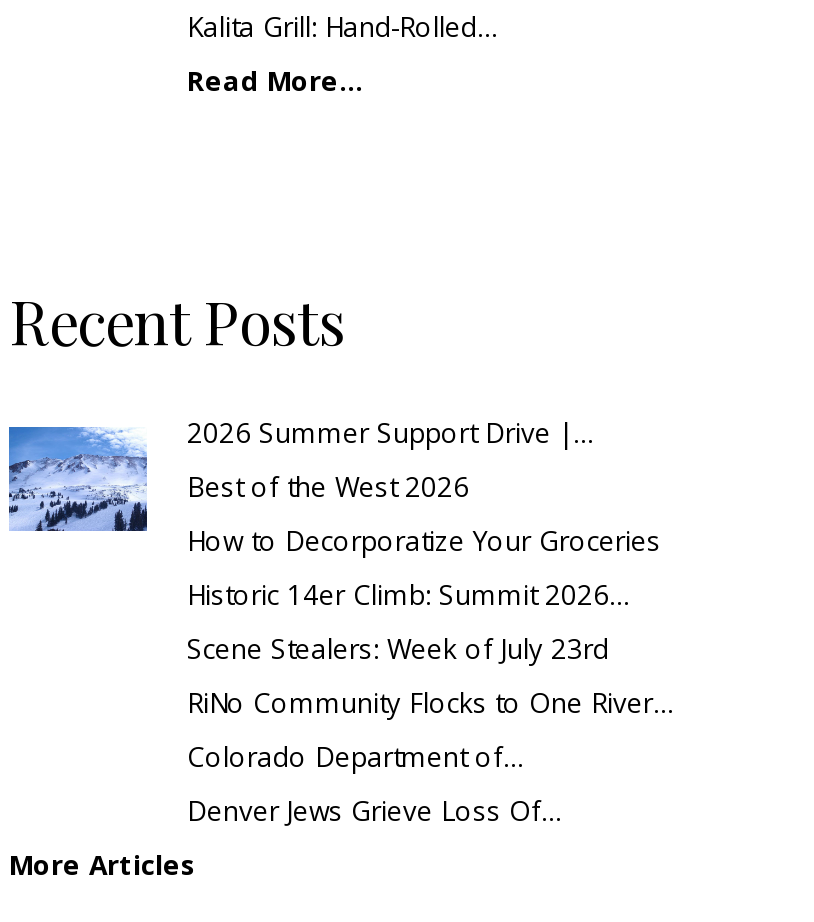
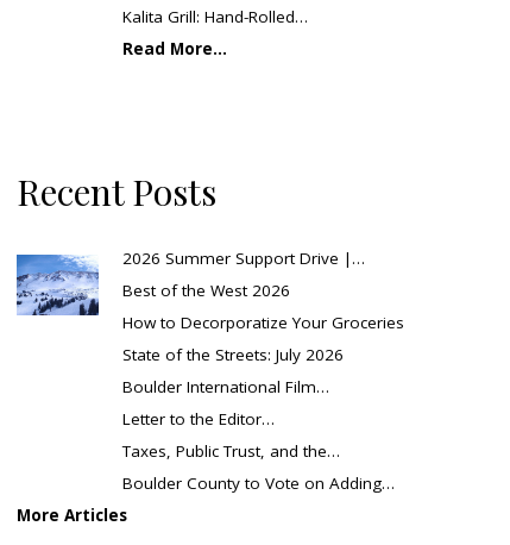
[187,577,631,613] Historic 14er Climb: Summit 2026… -> [122,344,344,365] State of the Streets: July 2026
[187,631,609,667] Scene Stealers: Week of July 23rd -> [122,376,329,397] Boulder International Film…
[187,685,675,721] RiNo Community Flocks to One River… -> [122,408,275,429] Letter to the Editor…
[187,739,525,775] Colorado Department of… -> [122,440,340,461] Taxes, Public Trust, and the…
[187,793,563,829] Denver Jews Grieve Loss Of… -> [122,472,395,493] Boulder County to Vote on Adding…

